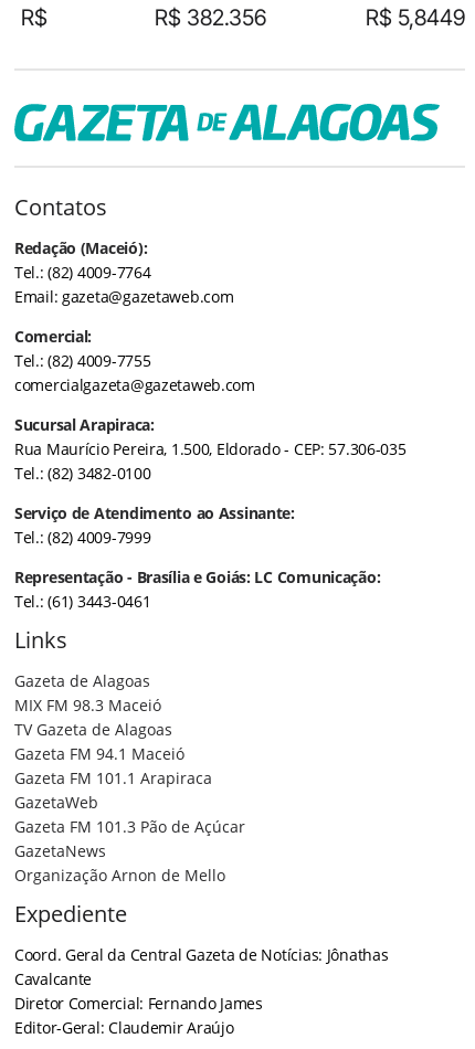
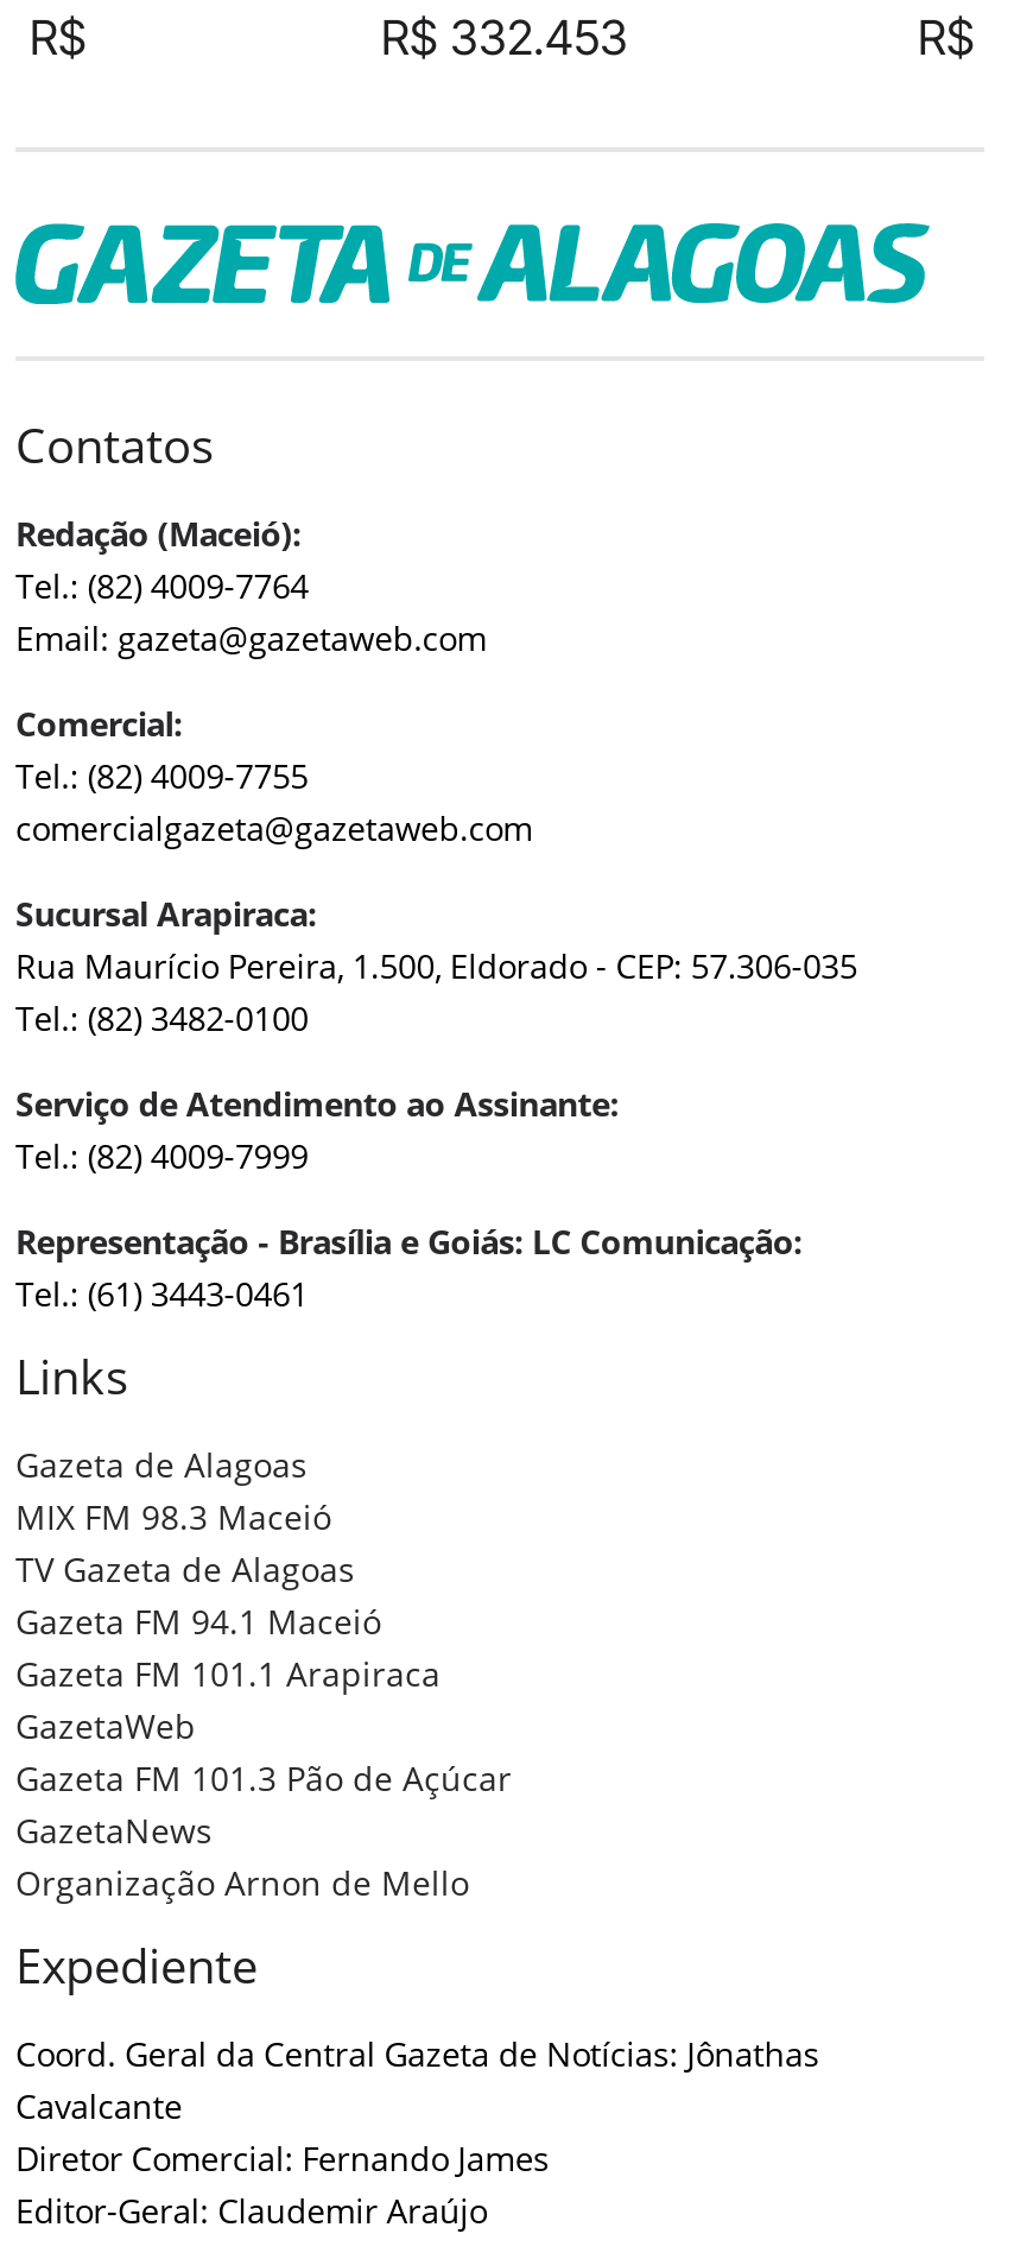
[154,4,266,31] R$ 382.356 -> [381,10,628,67] R$ 332.453
[366,4,465,31] R$ 5,8449 -> [918,10,975,67] R$

